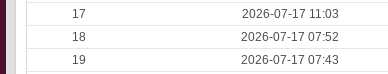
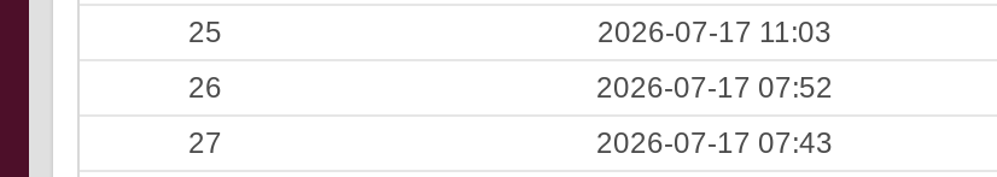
[72,7,86,21] 17 -> [188,16,222,49] 25
[72,30,86,44] 18 -> [188,71,222,105] 26
[72,53,86,67] 19 -> [188,126,222,160] 27

